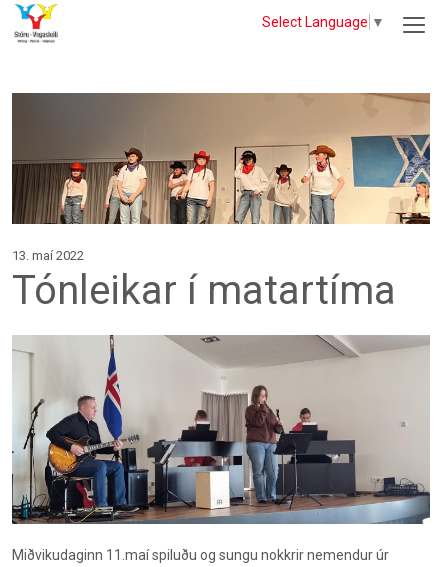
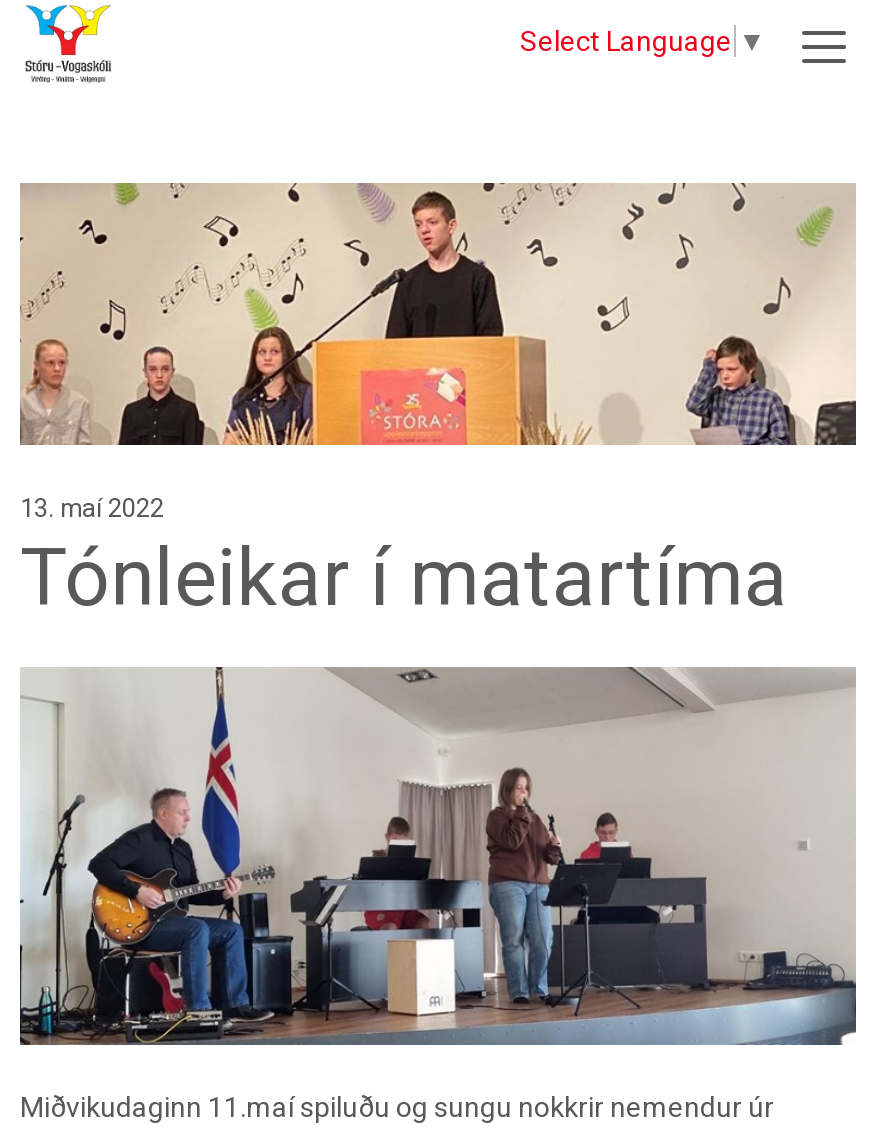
[11,92,431,225] [image] -> [18,181,858,447] [image]

